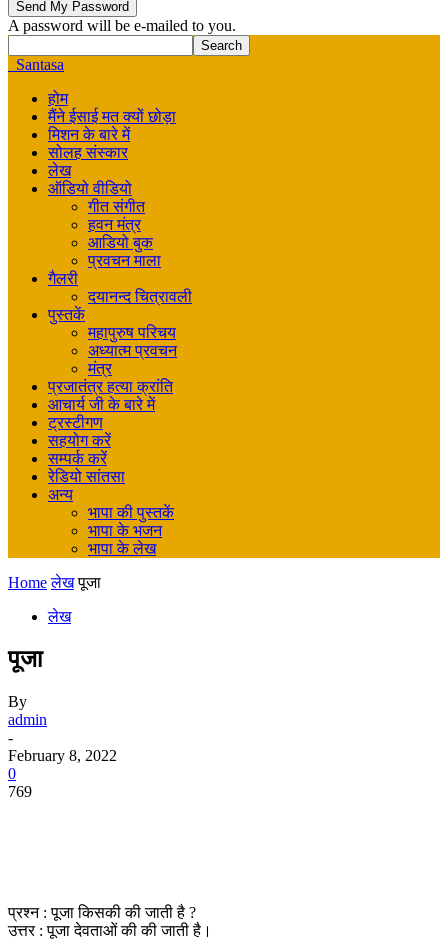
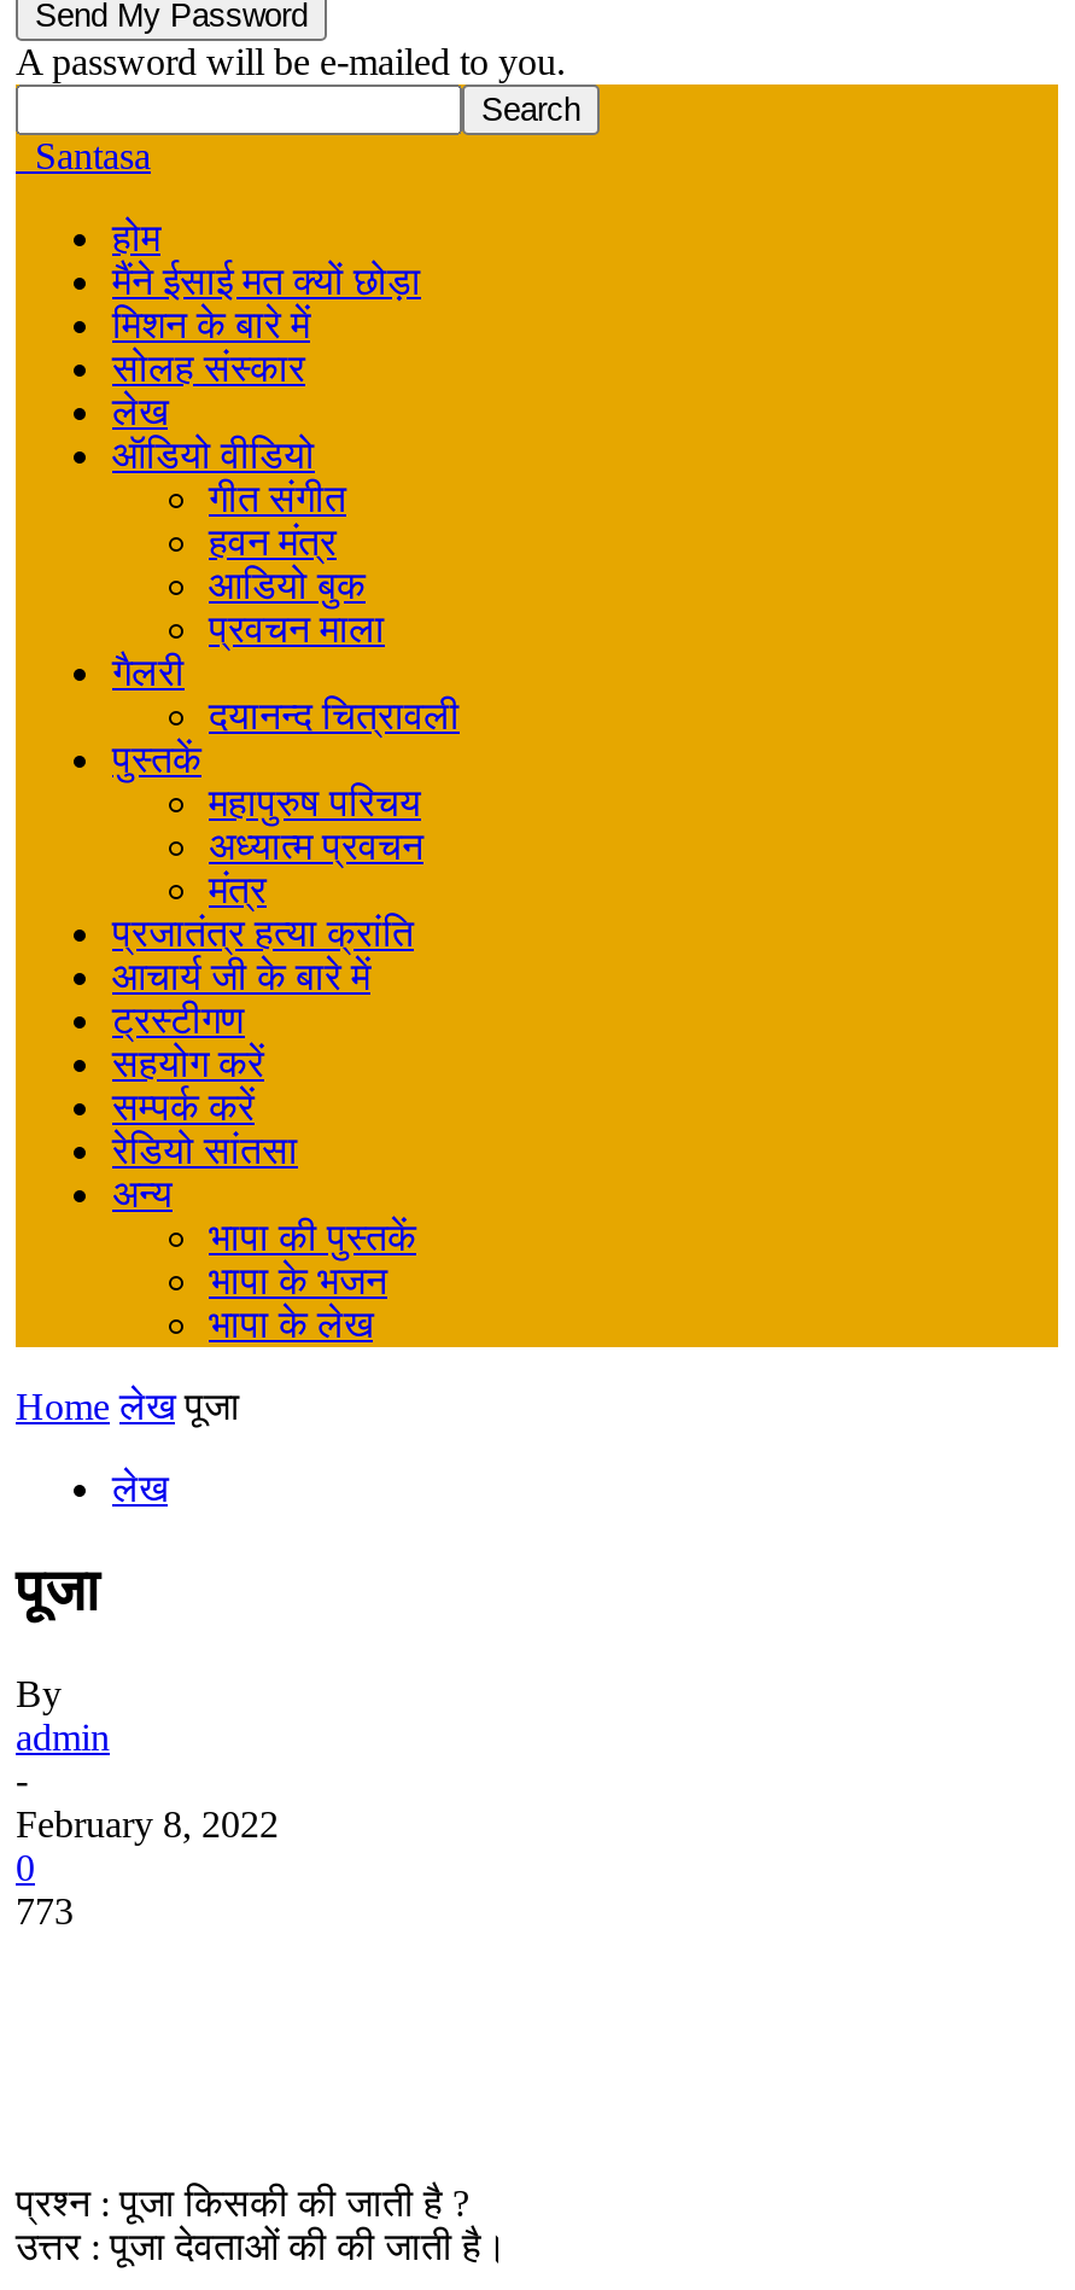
[8,783,32,800] 769 -> [16,1890,74,1931] 773

